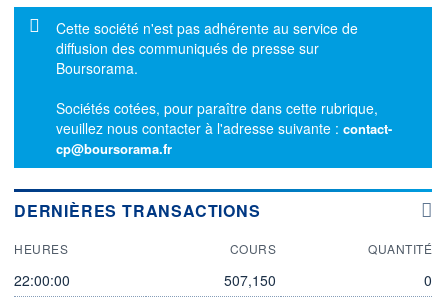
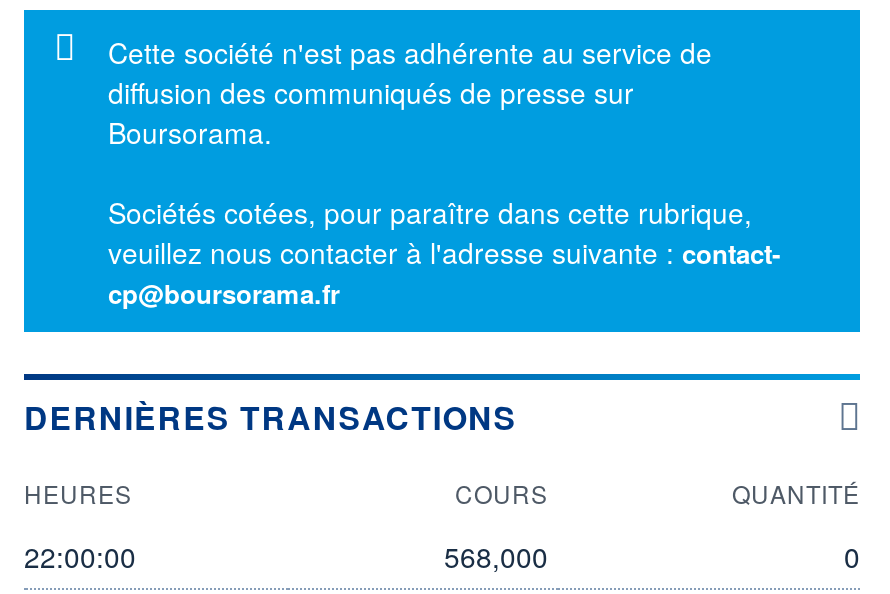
[224,270,276,290] 507,150 -> [444,536,548,576] 568,000

